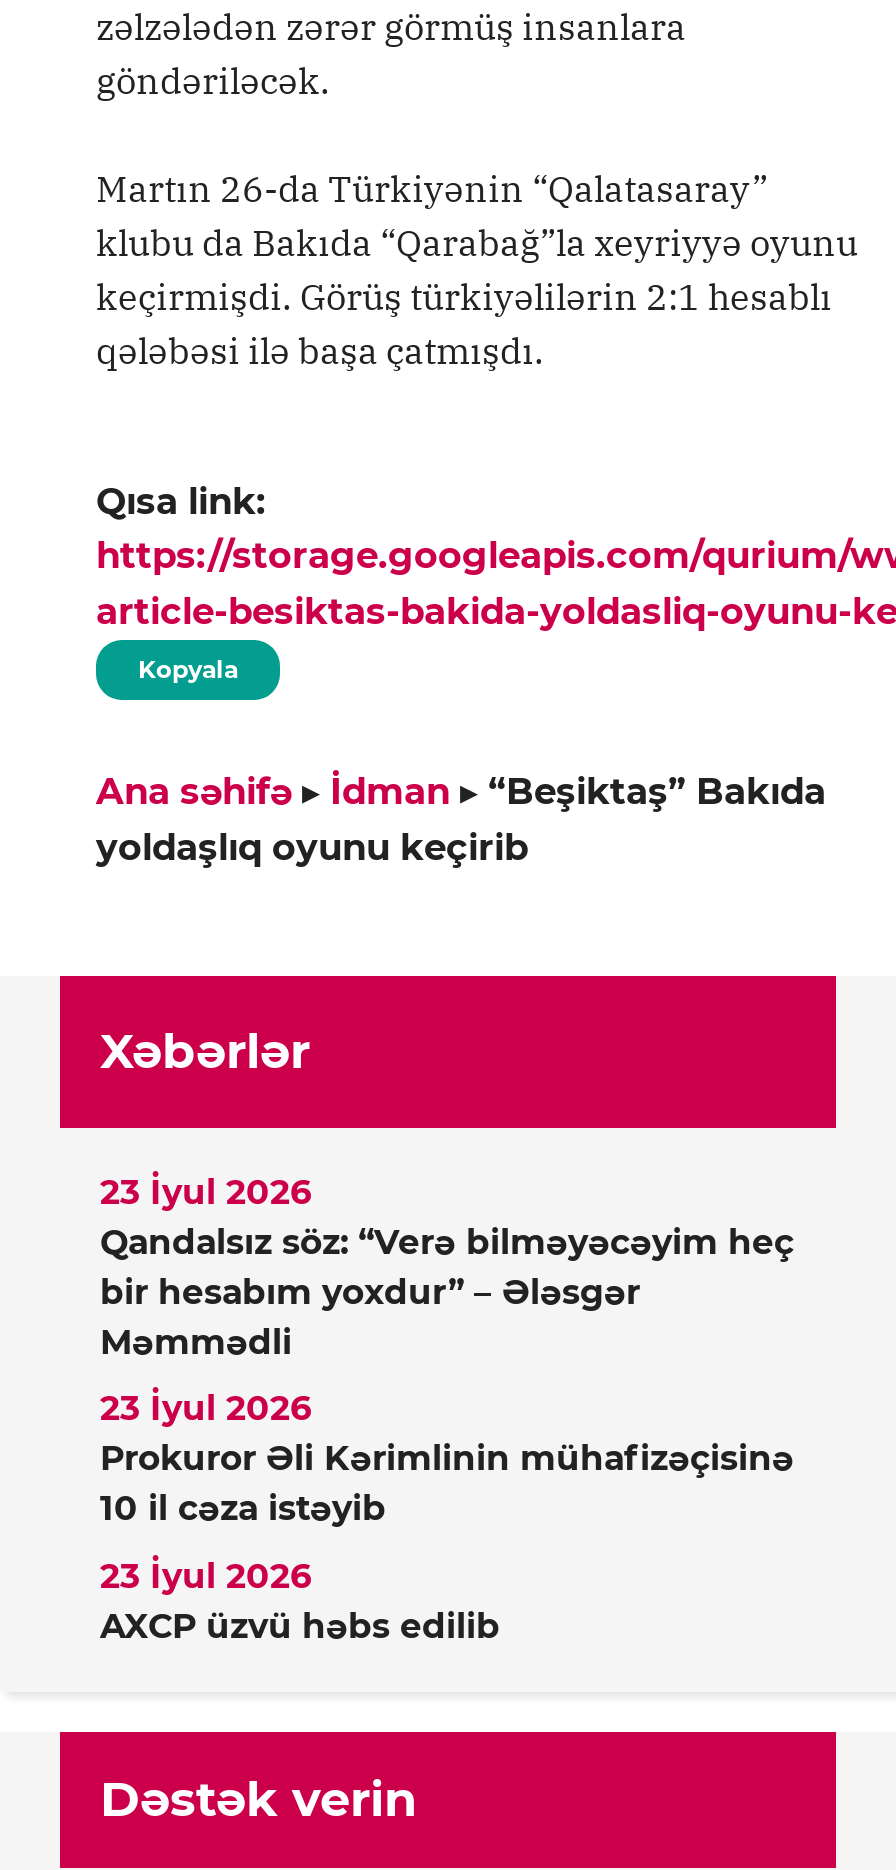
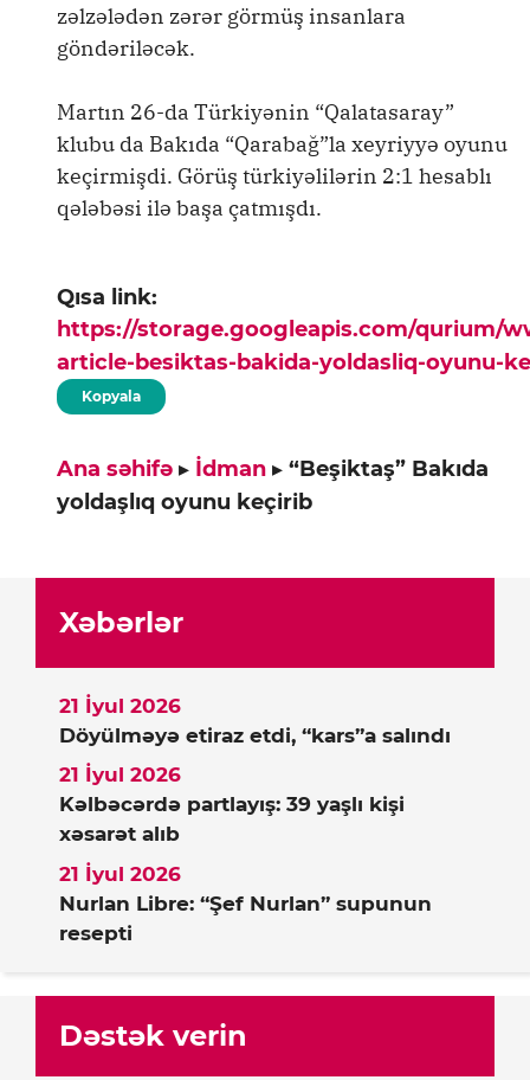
[100,1172,312,1212] 23 İyul 2026 -> [59,694,181,718] 21 İyul 2026
[100,1222,794,1362] Qandalsız söz: “Verə bilməyəcəyim heç | bir hesabım yoxdur” – Ələsgər | Məmmədli -> [59,724,451,747] Döyülməyə etiraz etdi, “kars”a salındı
[100,1389,312,1429] 23 İyul 2026 -> [59,763,181,787] 21 İyul 2026
[100,1439,794,1529] Prokuror Əli Kərimlinin mühafizəçisinə | 10 il cəza istəyib -> [59,793,405,846] Kəlbəcərdə partlayış: 39 yaşlı kişi | xəsarət alıb
[100,1556,312,1596] 23 İyul 2026 -> [59,862,181,886] 21 İyul 2026
[100,1606,500,1646] AXCP üzvü həbs edilib -> [59,892,432,945] Nurlan Libre: “Şef Nurlan” supunun | resepti

